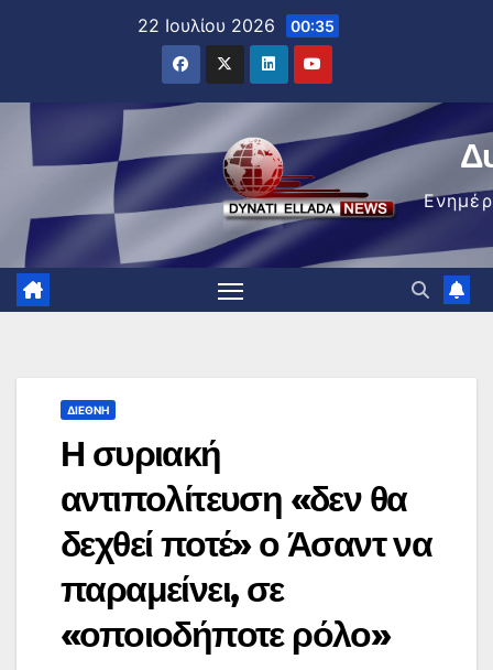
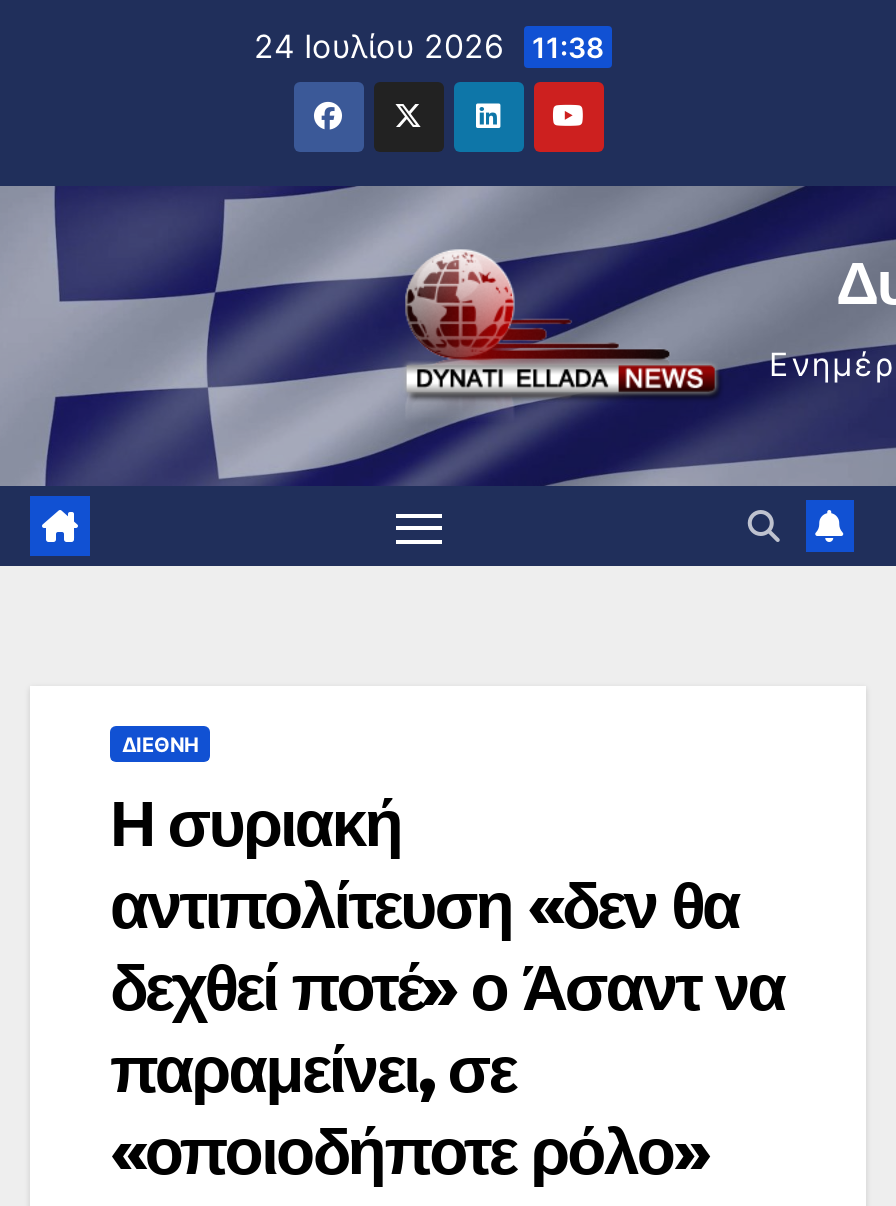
[138,14,335,36] 22 Ιουλίου 2026 00:35 -> [254,26,604,66] 24 Ιουλίου 2026 11:38

